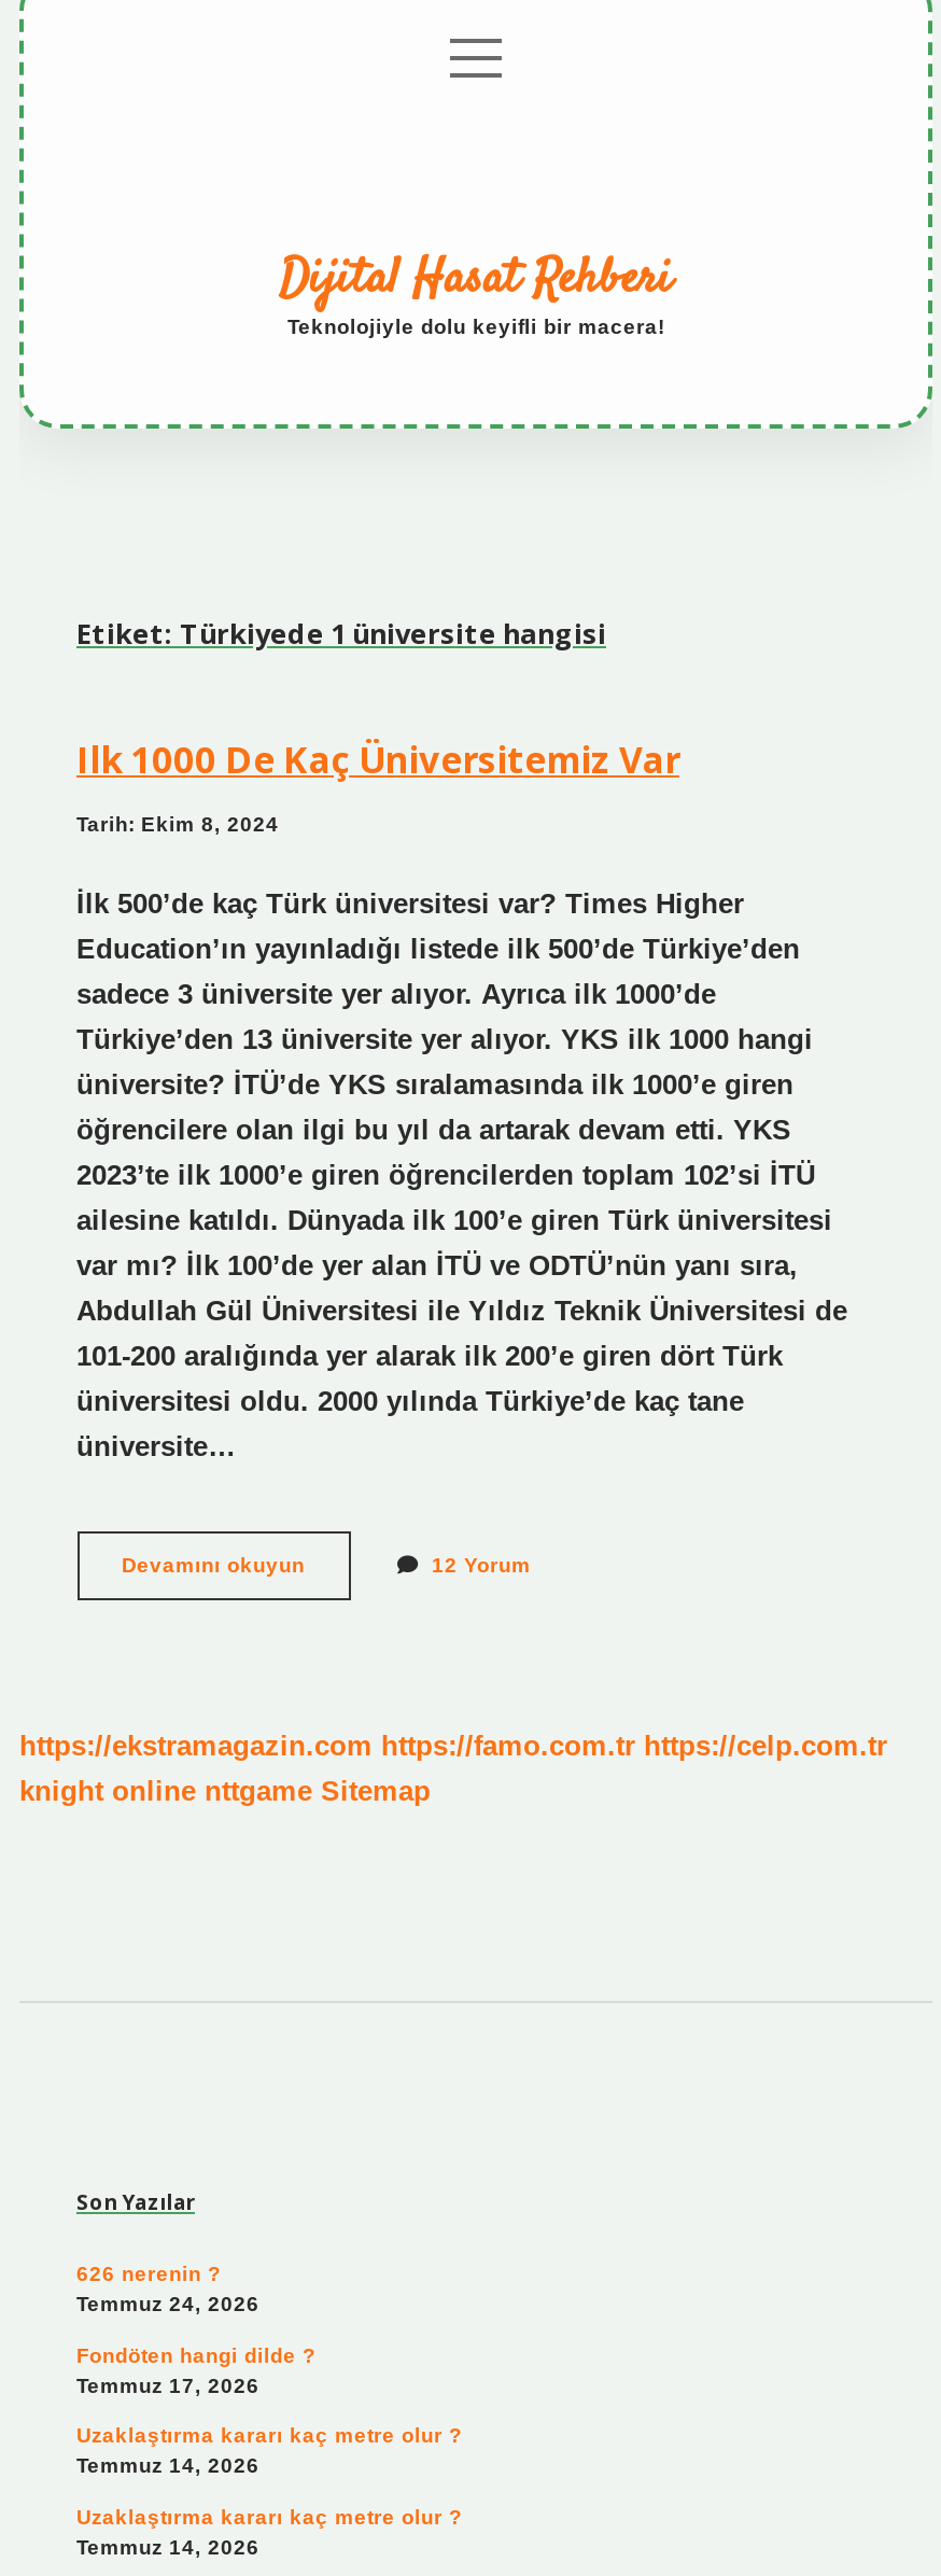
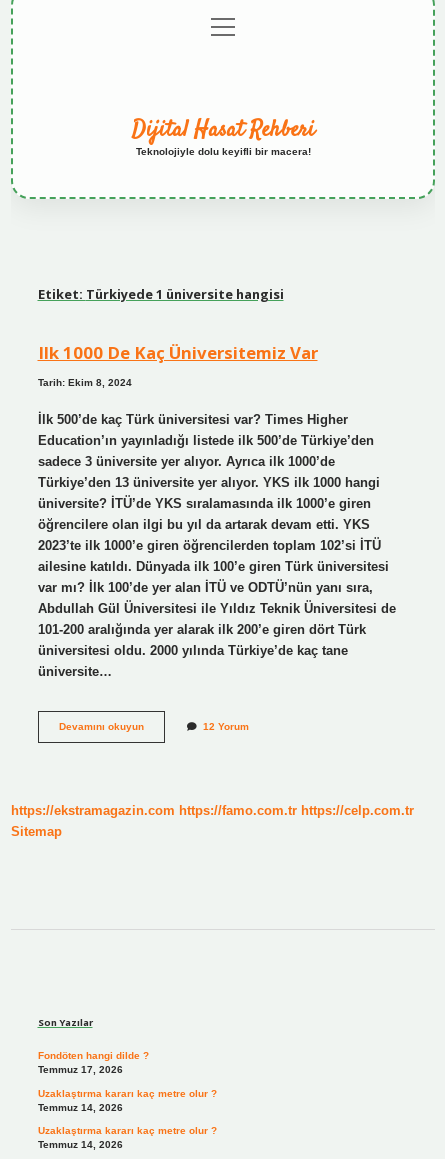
[19,1775,431,1808] knight online nttgame Sitemap -> [11,824,62,839] Sitemap
[76,2262,259,2316] 626 nerenin ? | Temmuz 24, 2026 -> none

